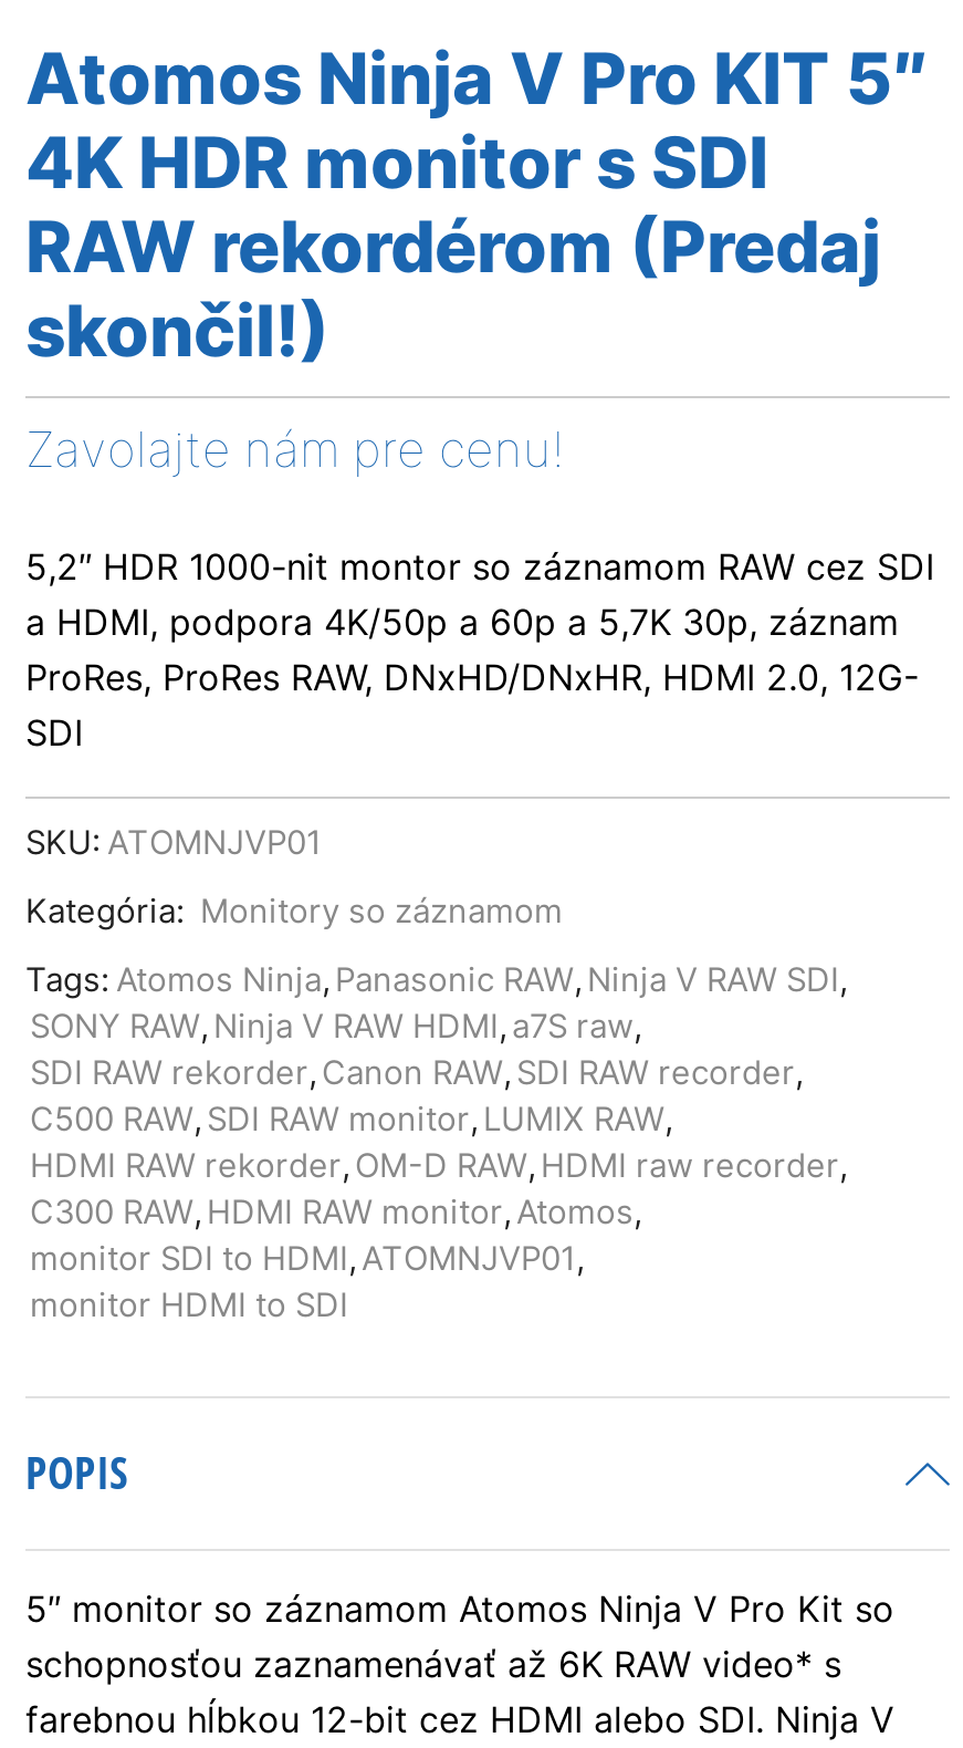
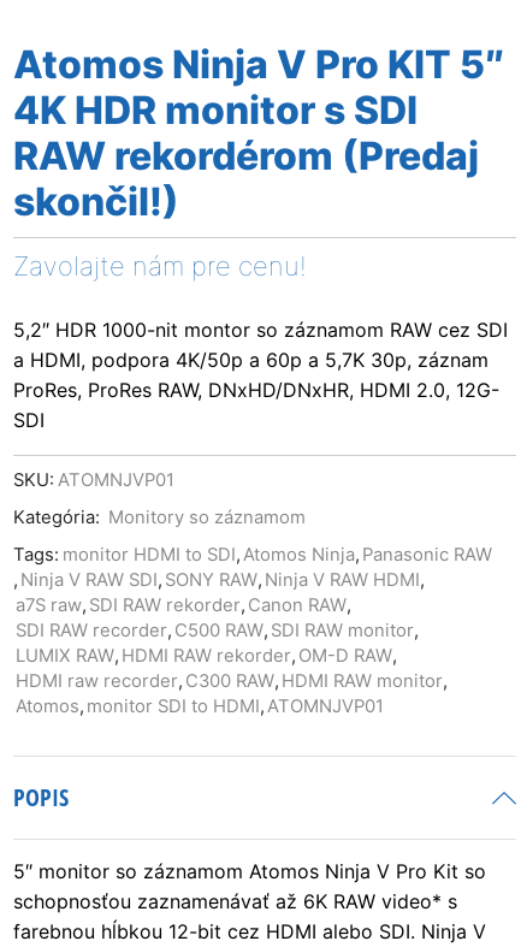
[25,960,848,1325] Tags: Atomos Ninja, Panasonic RAW, Ninja V RAW SDI, | SONY RAW, Ninja V RAW HDMI, a7S raw, | SDI RAW rekorder, Canon RAW, SDI RAW recorder, | C500 RAW, SDI RAW monitor, LUMIX RAW, | HDMI RAW rekorder, OM-D RAW, HDMI raw recorder, | C300 RAW, HDMI RAW monitor, Atomos, | monitor SDI to HDMI, ATOMNJVP01, | monitor HDMI to SDI -> [13,544,492,717] Tags: monitor HDMI to SDI, Atomos Ninja, Panasonic RAW | , Ninja V RAW SDI, SONY RAW, Ninja V RAW HDMI, | a7S raw, SDI RAW rekorder, Canon RAW, | SDI RAW recorder, C500 RAW, SDI RAW monitor, | LUMIX RAW, HDMI RAW rekorder, OM-D RAW, | HDMI raw recorder, C300 RAW, HDMI RAW monitor, | Atomos, monitor SDI to HDMI, ATOMNJVP01

